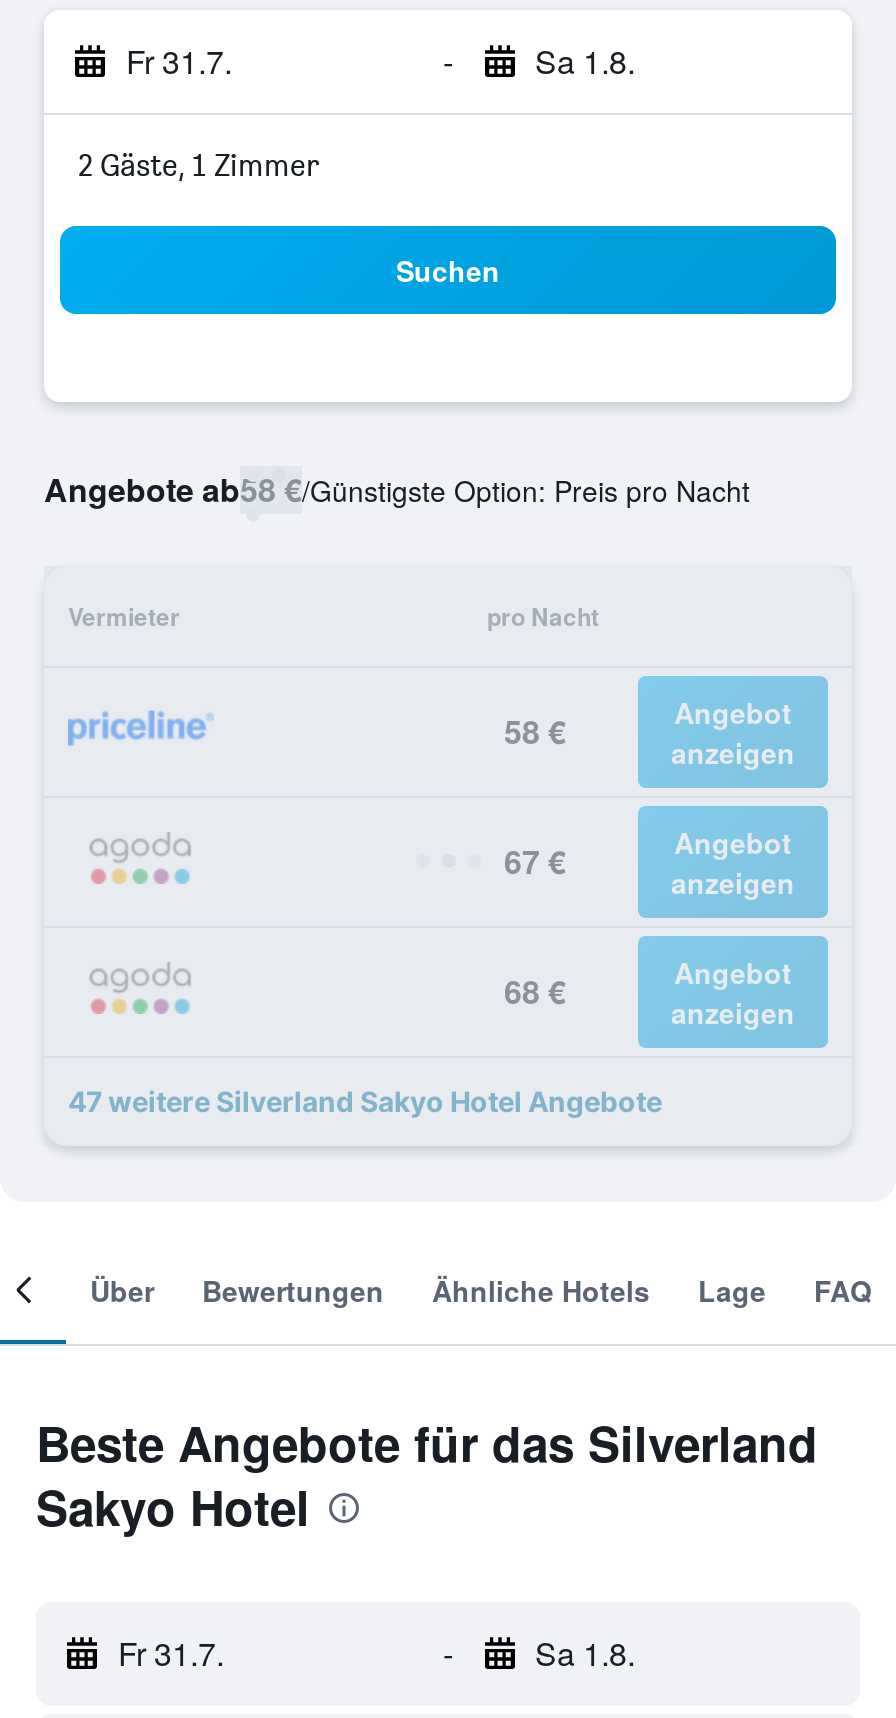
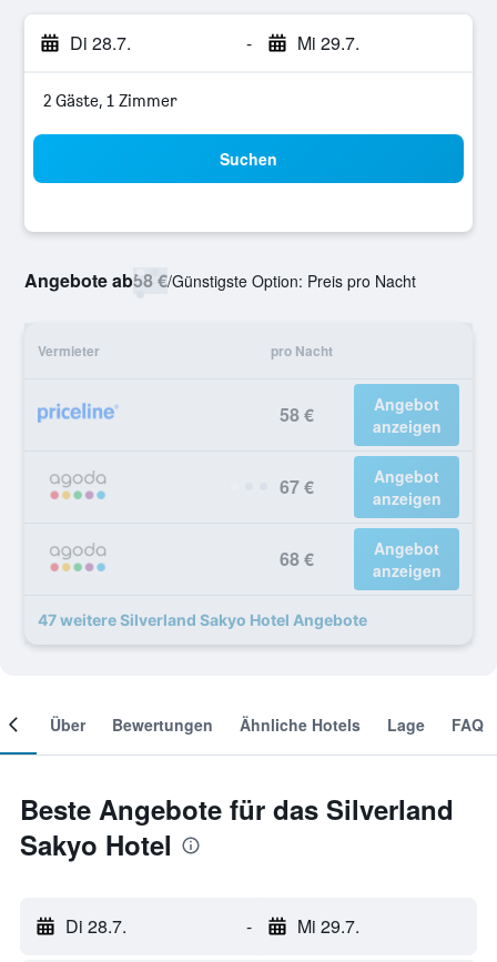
[126,38,232,84] Fr 31.7. -> [70,30,131,55] Di 28.7.
[535,38,635,84] Sa 1.8. -> [297,30,359,55] Mi 29.7.
[118,1630,224,1676] Fr 31.7. -> [65,913,126,939] Di 28.7.
[535,1630,635,1676] Sa 1.8. -> [297,913,359,939] Mi 29.7.

